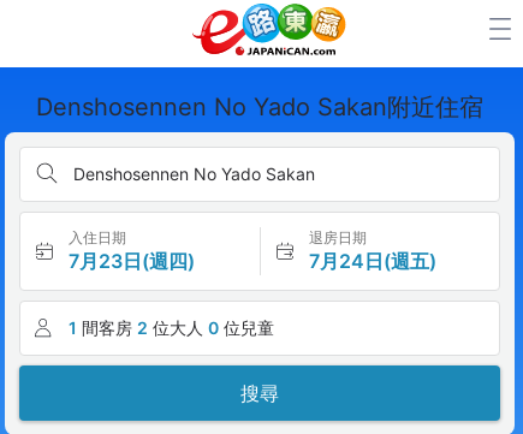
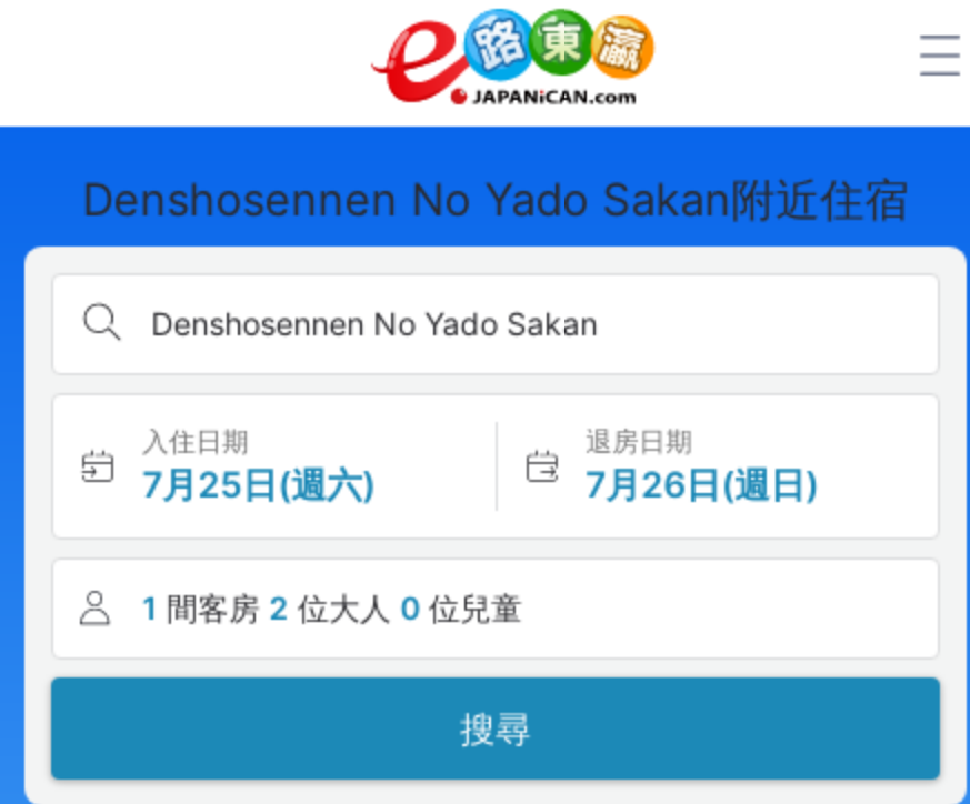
[69,249,195,273] 7月23日(週四) -> [142,462,376,506] 7月25日(週六)
[308,249,436,273] 7月24日(週五) -> [586,462,819,506] 7月26日(週日)

